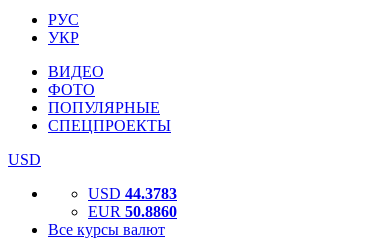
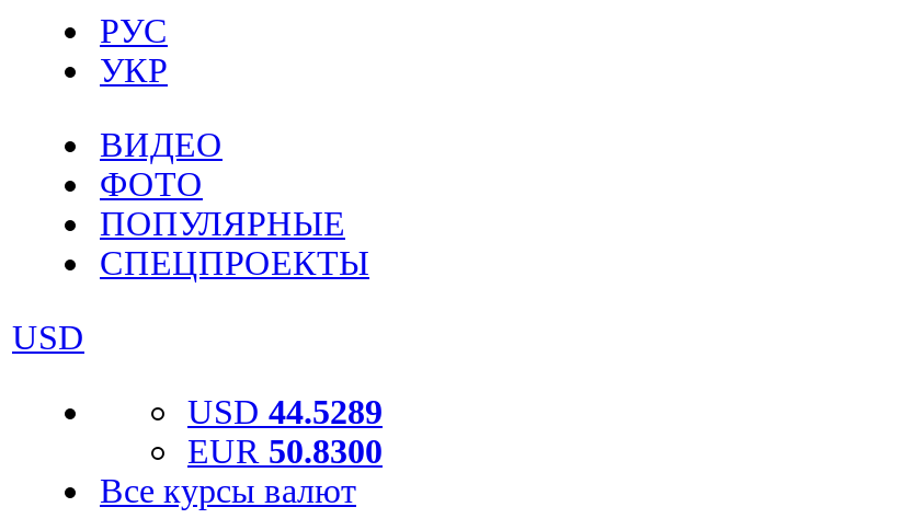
[88,185,177,202] USD 44.3783 -> [187,393,383,430] USD 44.5289
[88,203,177,220] EUR 50.8860 -> [187,433,383,470] EUR 50.8300

